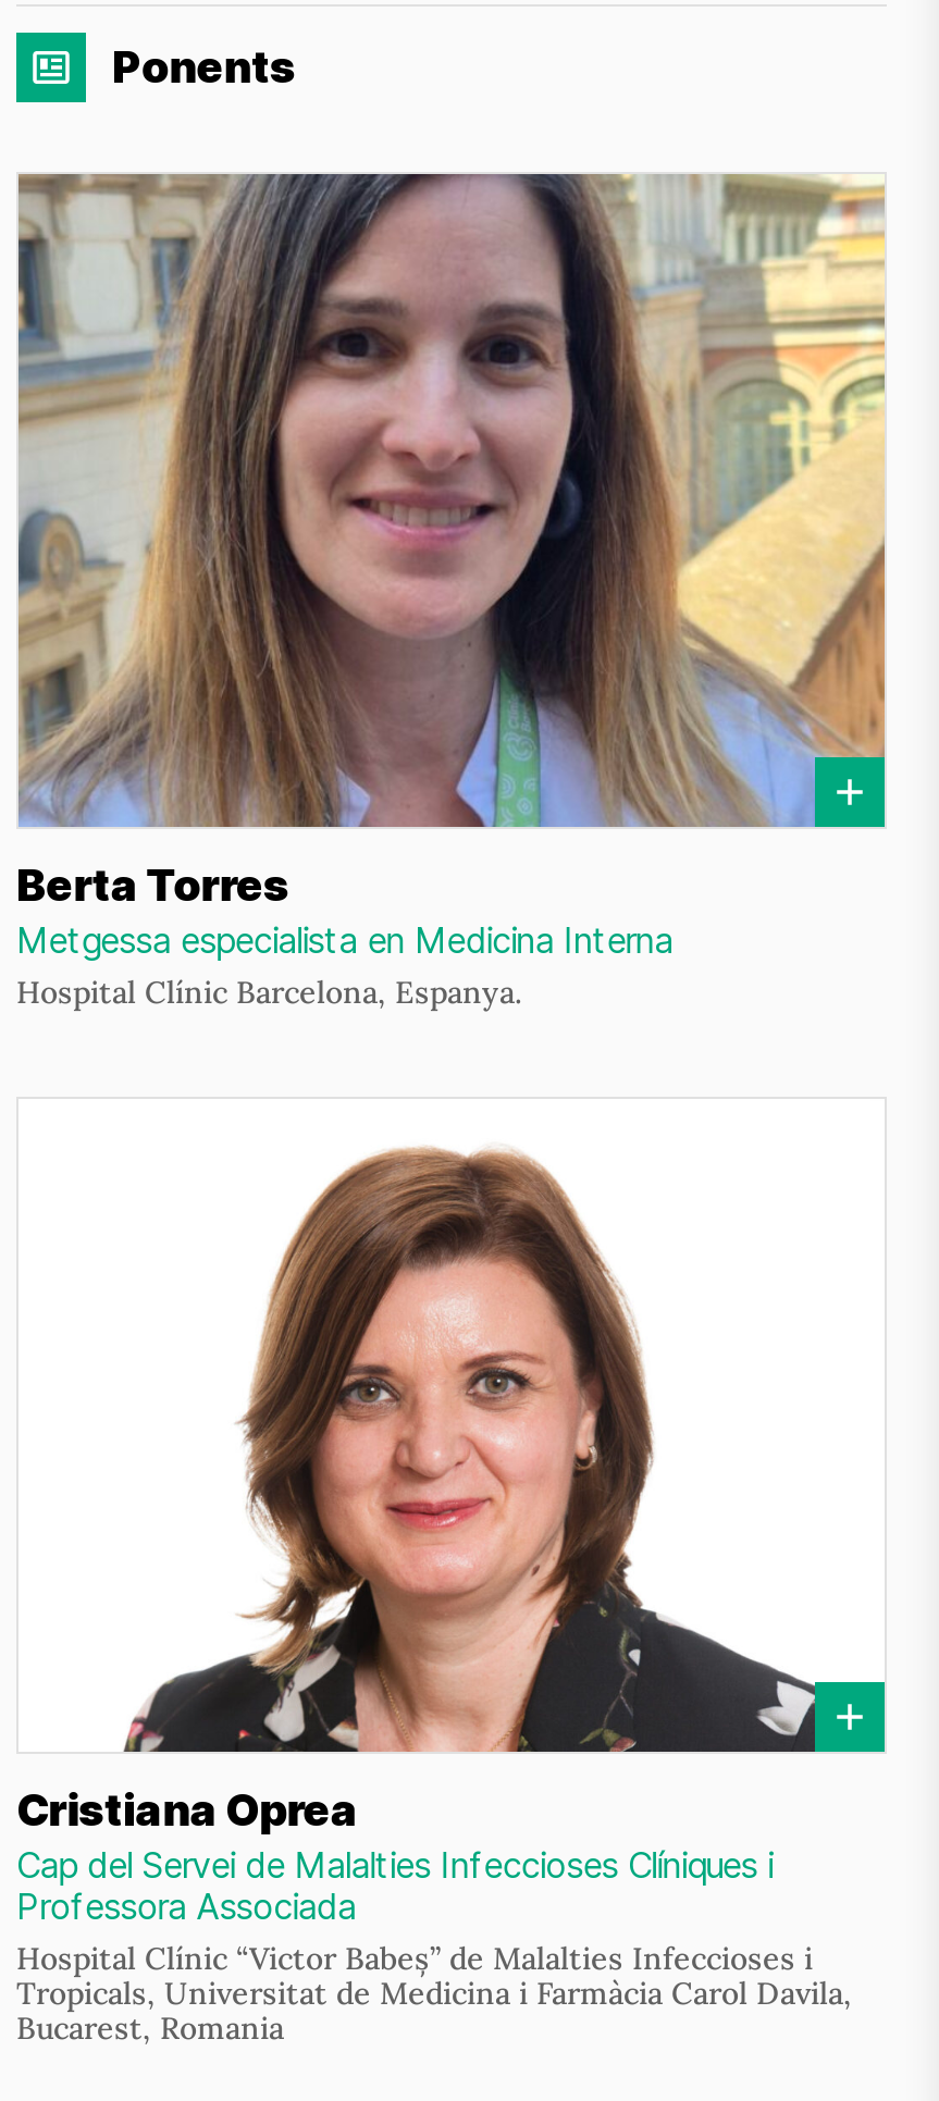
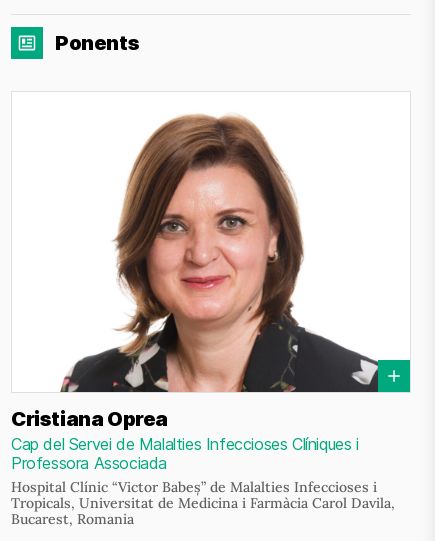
[16,172,887,1012] [image] | Berta Torres | Metgessa especialista en Medicina Interna | Hospital Clínic Barcelona, Espanya. -> none

